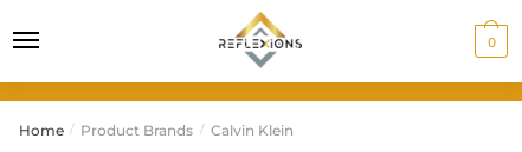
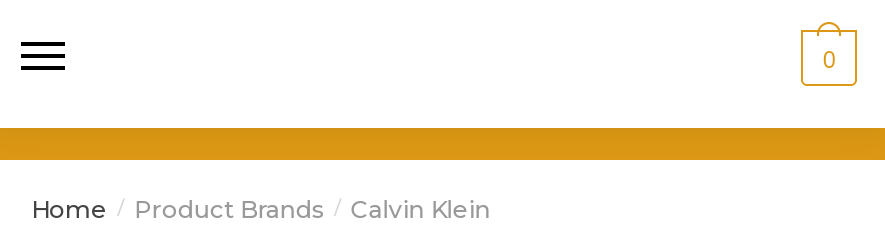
[218,12,303,68] [image] -> none

